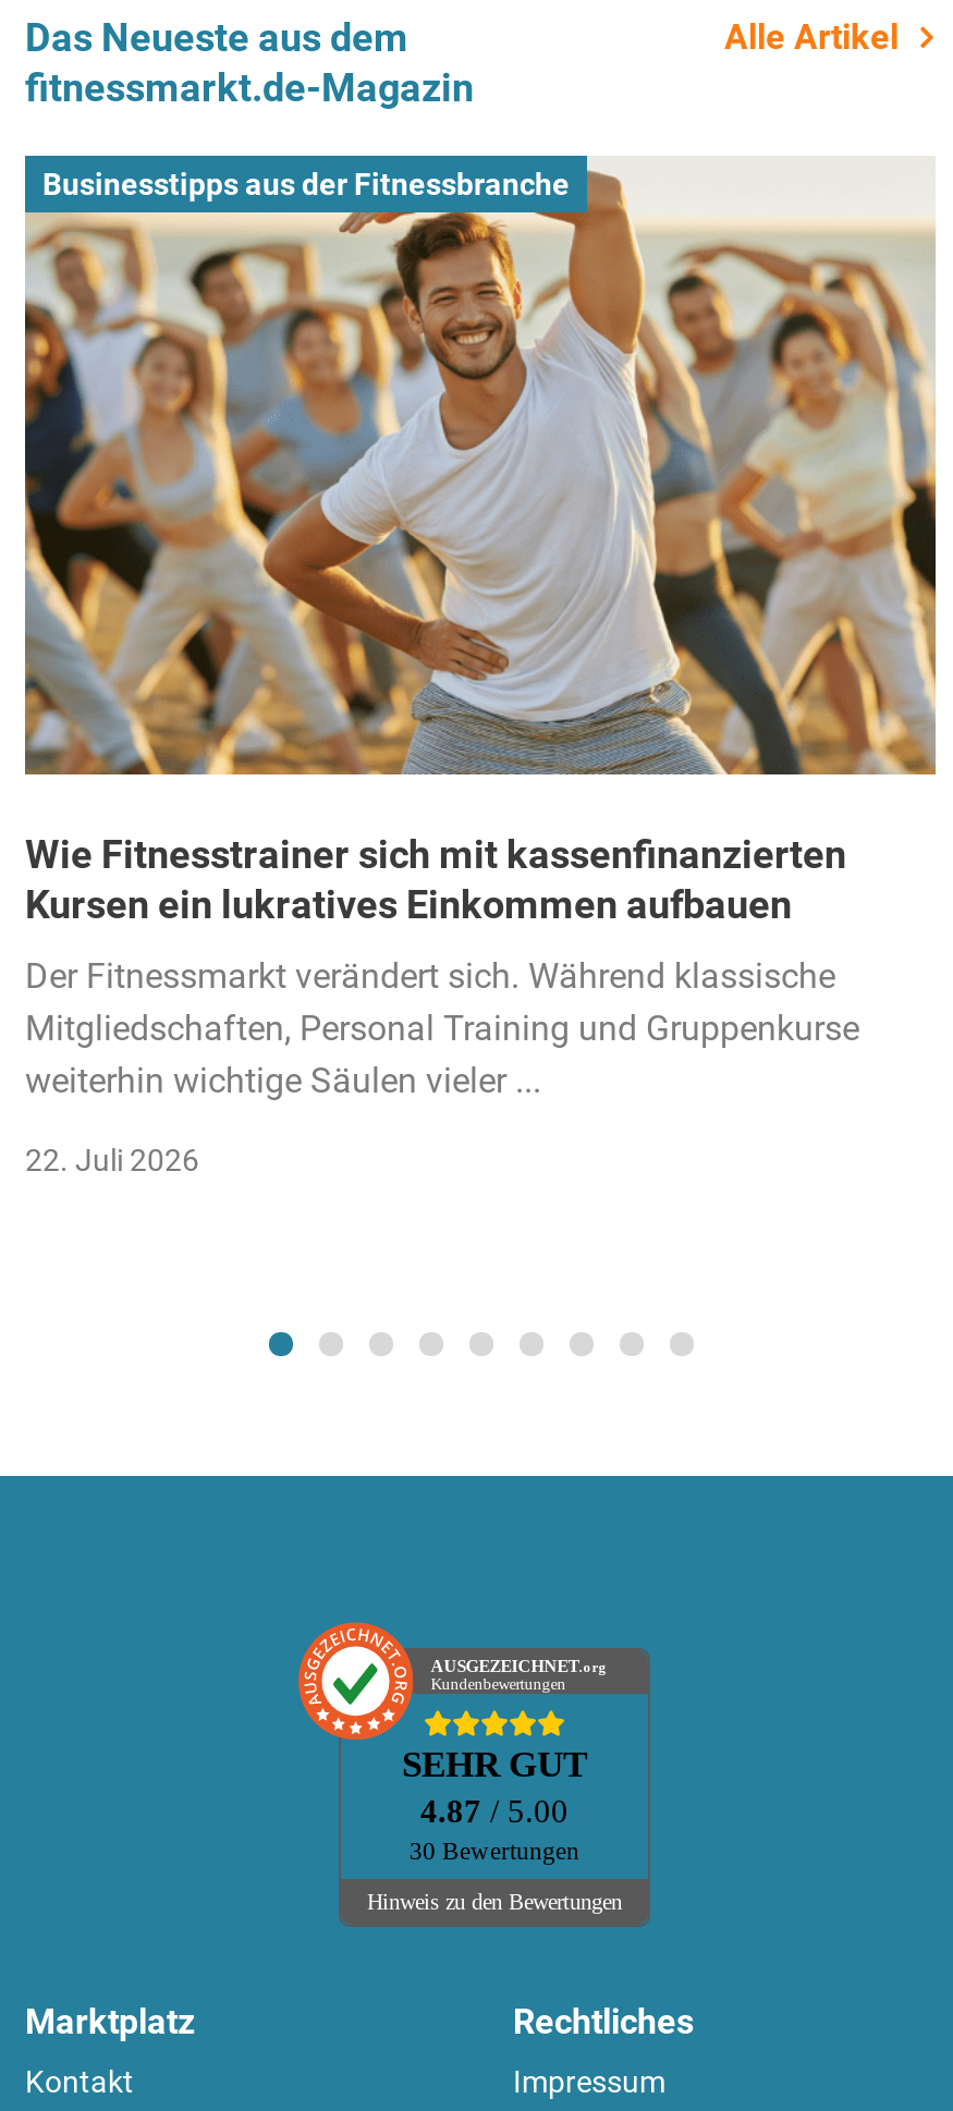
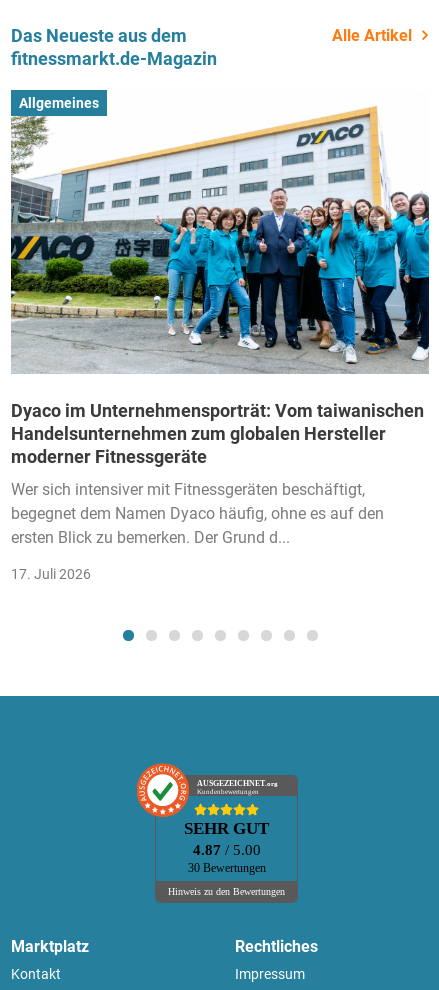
[23,158,938,777] [image] | Businesstipps aus der Fitnessbranche -> [10,94,430,374] [image] | Allgemeines
[25,831,846,927] Wie Fitnesstrainer sich mit kassenfinanzierten | Kursen ein lukratives Einkommen aufbauen -> [11,400,424,467] Dyaco im Unternehmensporträt: Vom taiwanischen | Handelsunternehmen zum globalen Hersteller | moderner Fitnessgeräte
[25,955,859,1101] Der Fitnessmarkt verändert sich. Während klassische | Mitgliedschaften, Personal Training und Gruppenkurse | weiterhin wichtige Säulen vieler ... -> [11,480,384,547] Wer sich intensiver mit Fitnessgeräten beschäftigt, | begegnet dem Namen Dyaco häufig, ohne es auf den | ersten Blick zu bemerken. Der Grund d...
[25,1142,199,1177] 22. Juli 2026 -> [11,566,91,582] 17. Juli 2026

